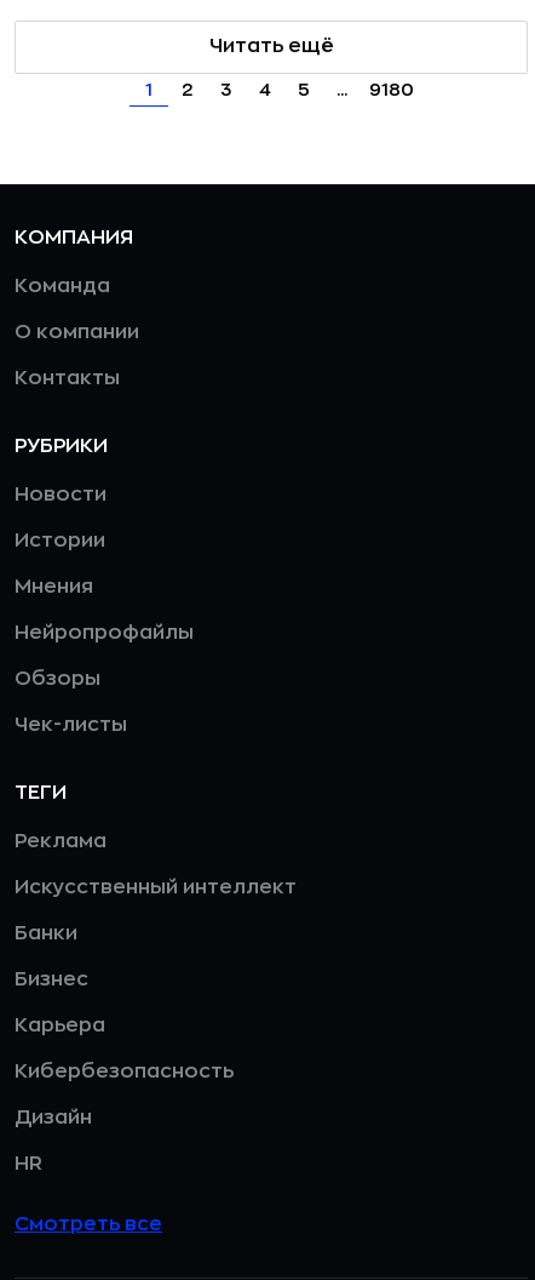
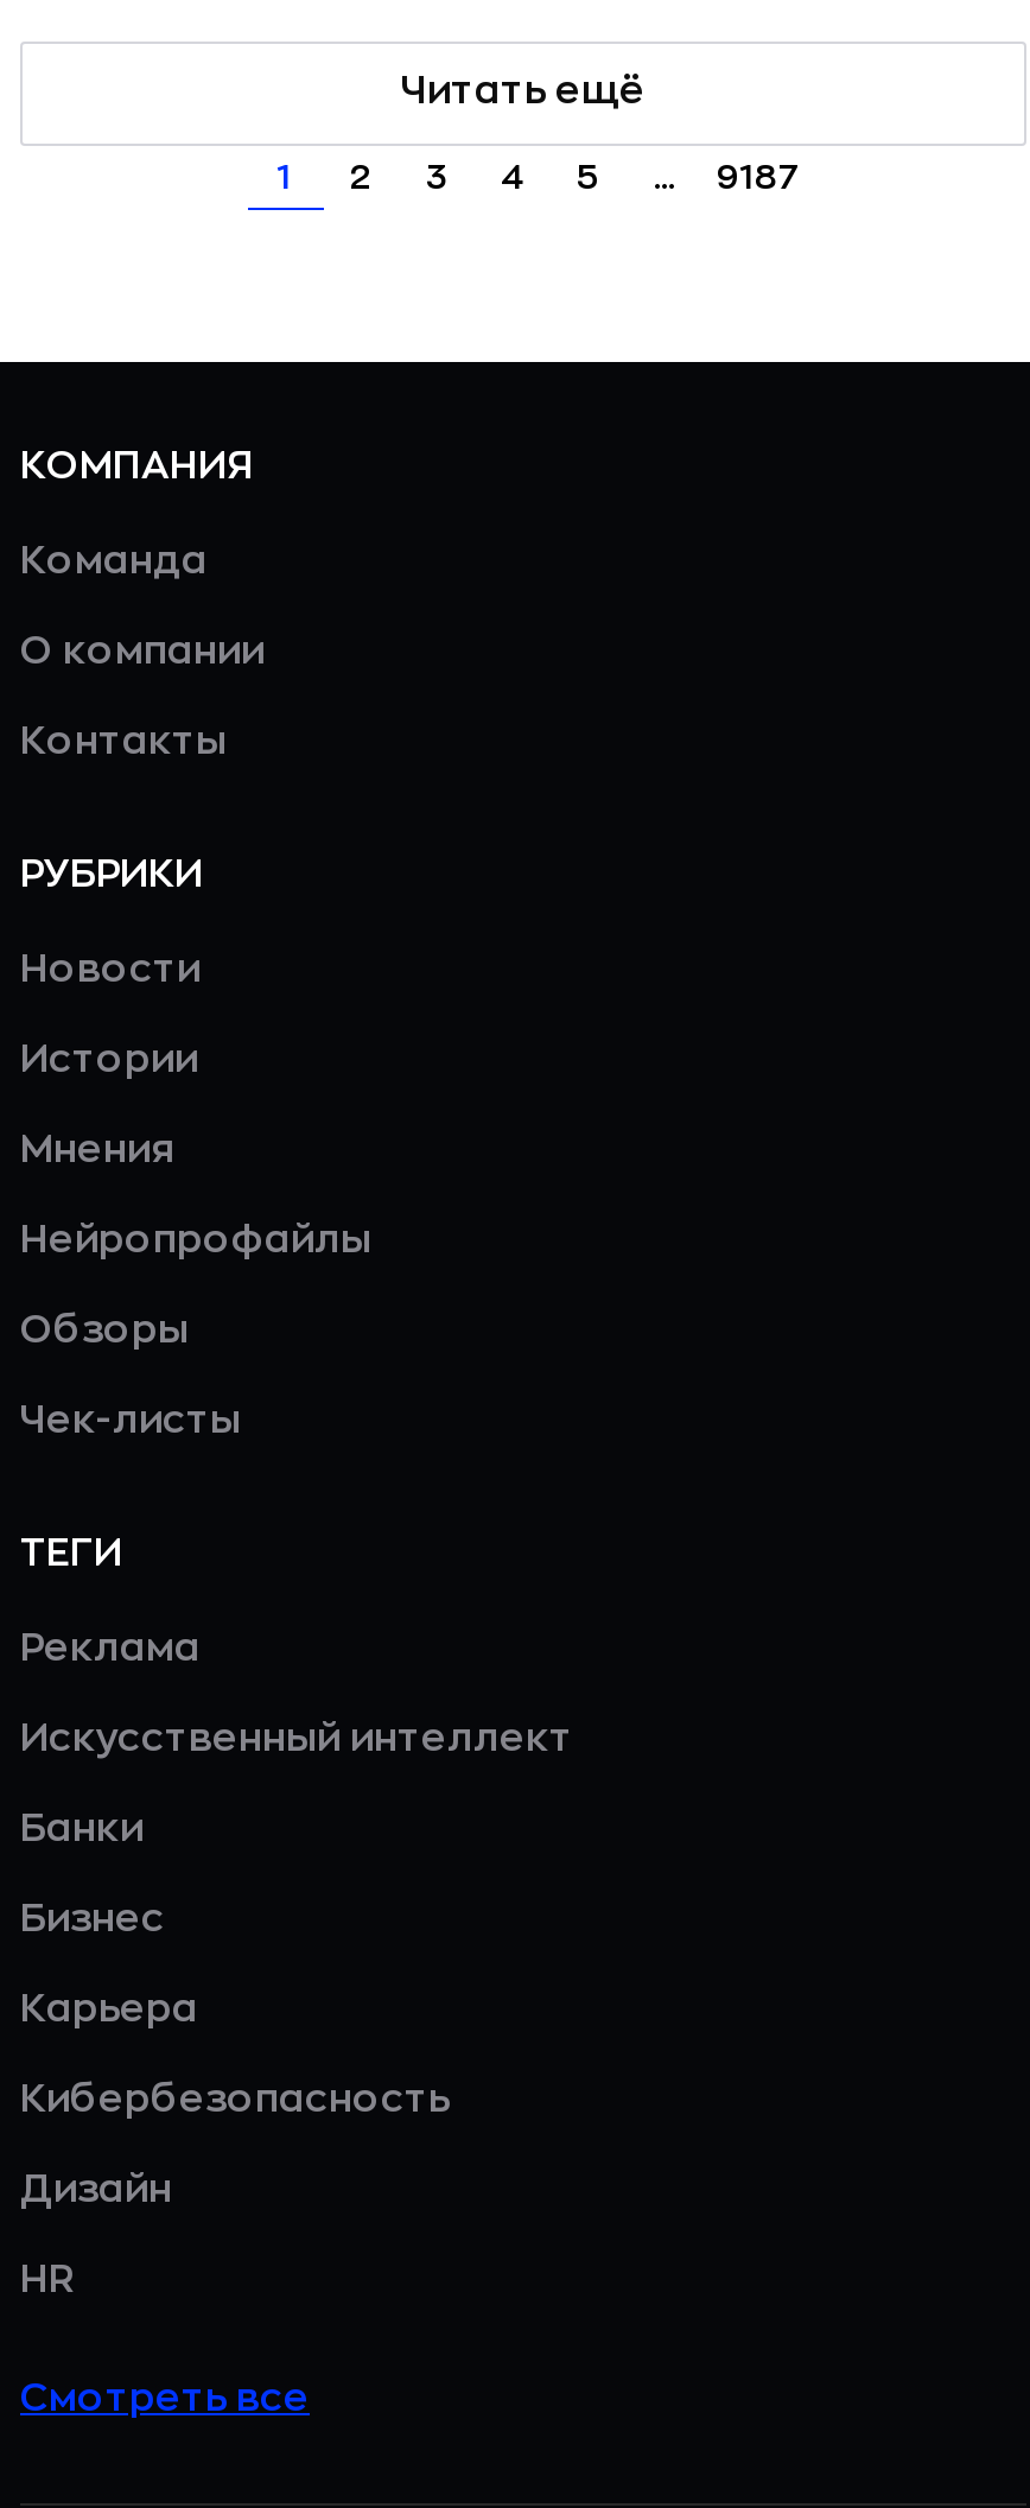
[369,81,413,98] 9180 -> [717,160,800,193] 9187

